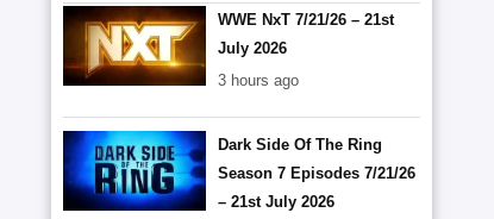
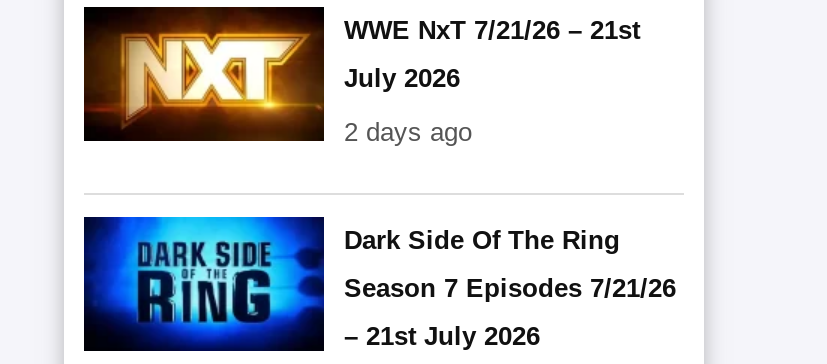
[218,71,299,89] 3 hours ago -> [344,117,472,147] 2 days ago

